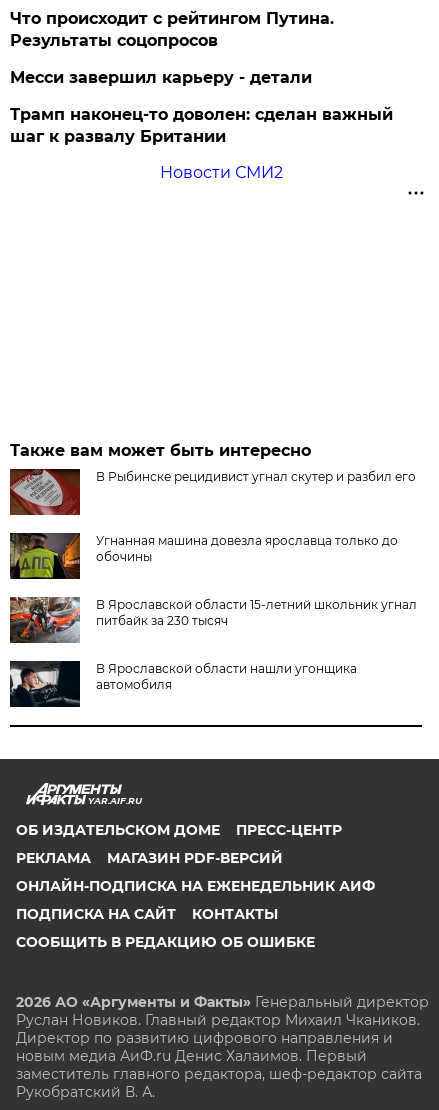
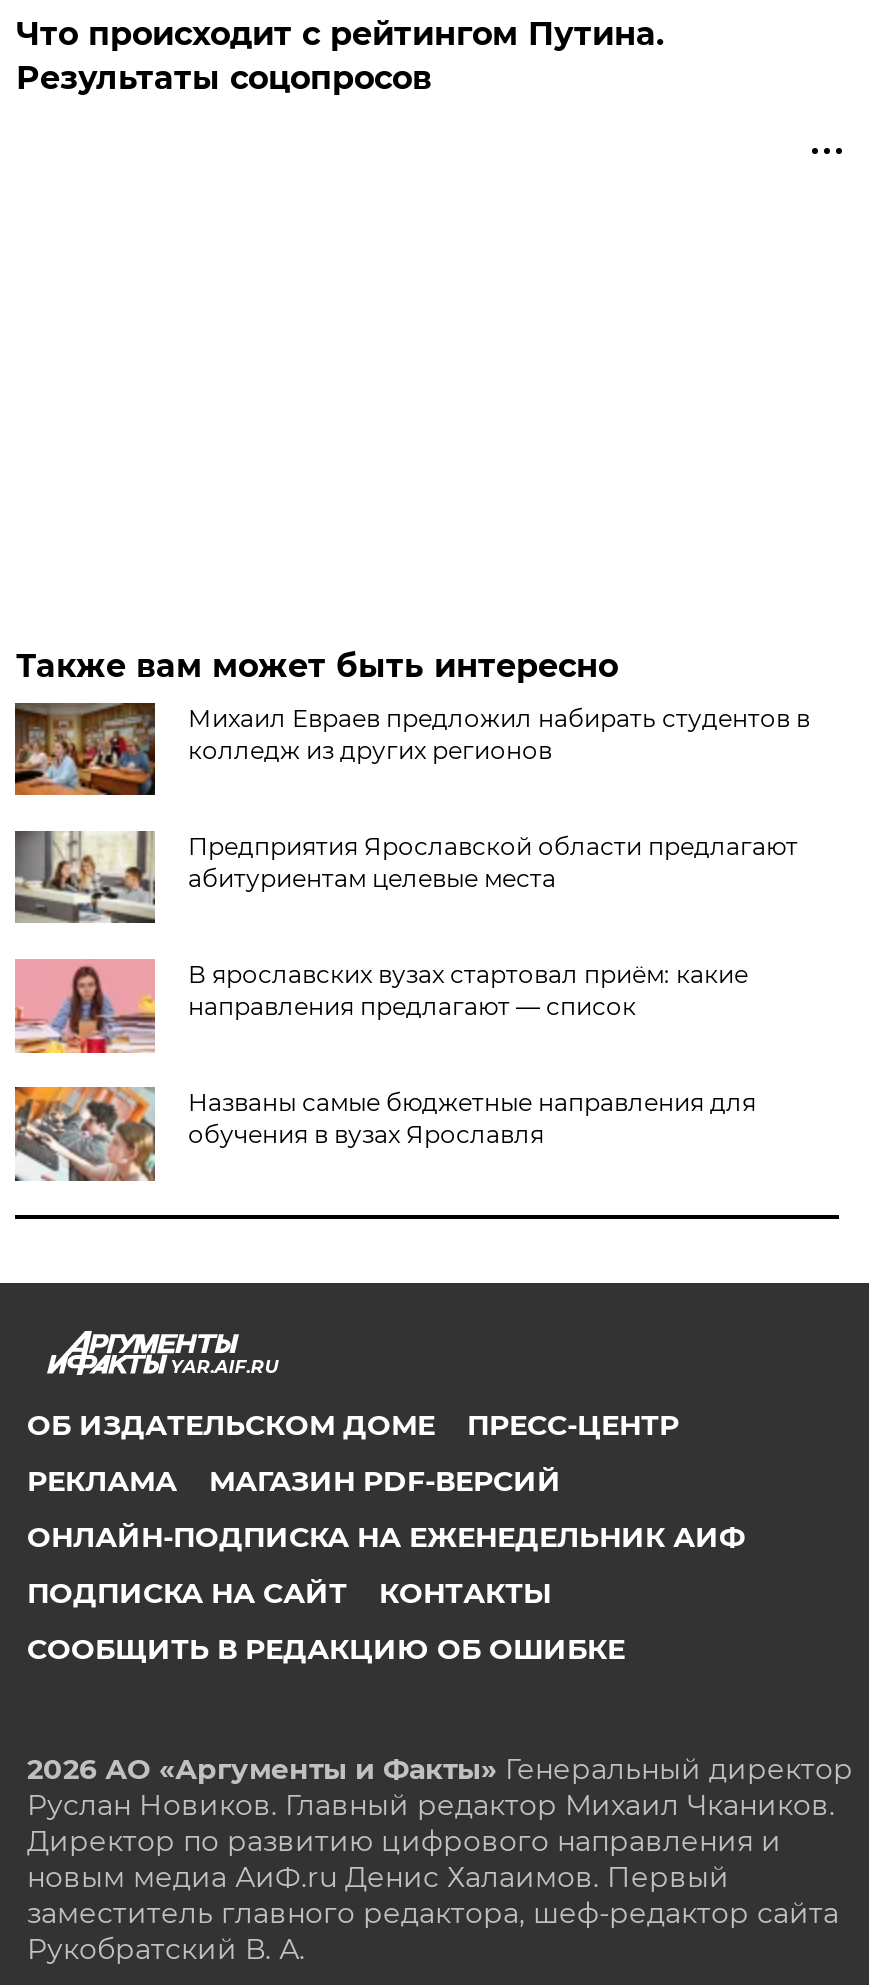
[10,68,393,182] Месси завершил карьеру - детали | Трамп наконец-то доволен: сделан важный | шаг к развалу Британии | Новости СМИ2 -> none
[10,468,416,516] [image] | В Рыбинске рецидивист угнал скутер и разбил его -> [13,701,810,797] [image] | Михаил Евраев предложил набирать студентов в | колледж из других регионов
[10,532,398,580] [image] | Угнанная машина довезла ярославца только до | обочины -> [13,829,798,925] [image] | Предприятия Ярославской области предлагают | абитуриентам целевые места
[9,596,417,644] [image] | В Ярославской области 15‑летний школьник угнал | питбайк за 230 тысяч -> [13,959,748,1055] [image] | В ярославских вузах стартовал приём: какие | направления предлагают — список
[9,660,357,708] [image] | В Ярославской области нашли угонщика | автомобиля -> [13,1085,756,1183] [image] | Названы самые бюджетные направления для | обучения в вузах Ярославля

